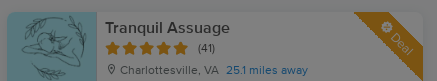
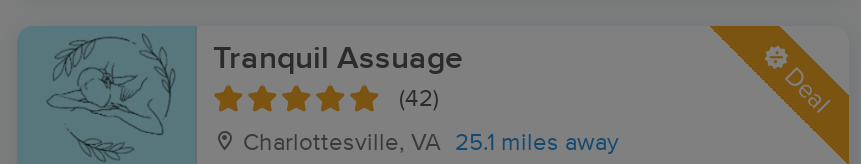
[198,43,215,54] (41) -> [399,88,439,110] (42)

